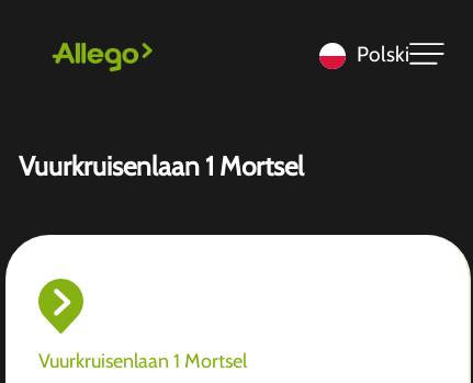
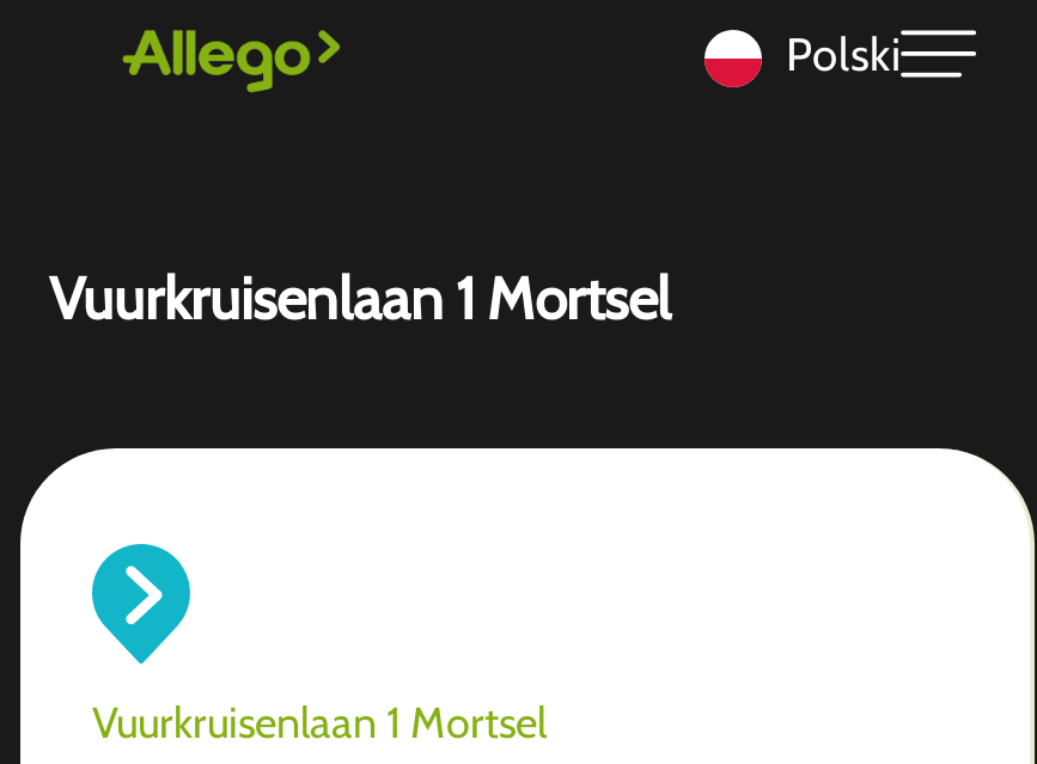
[37,278,85,335] [image] -> [90,542,193,666] [image]

